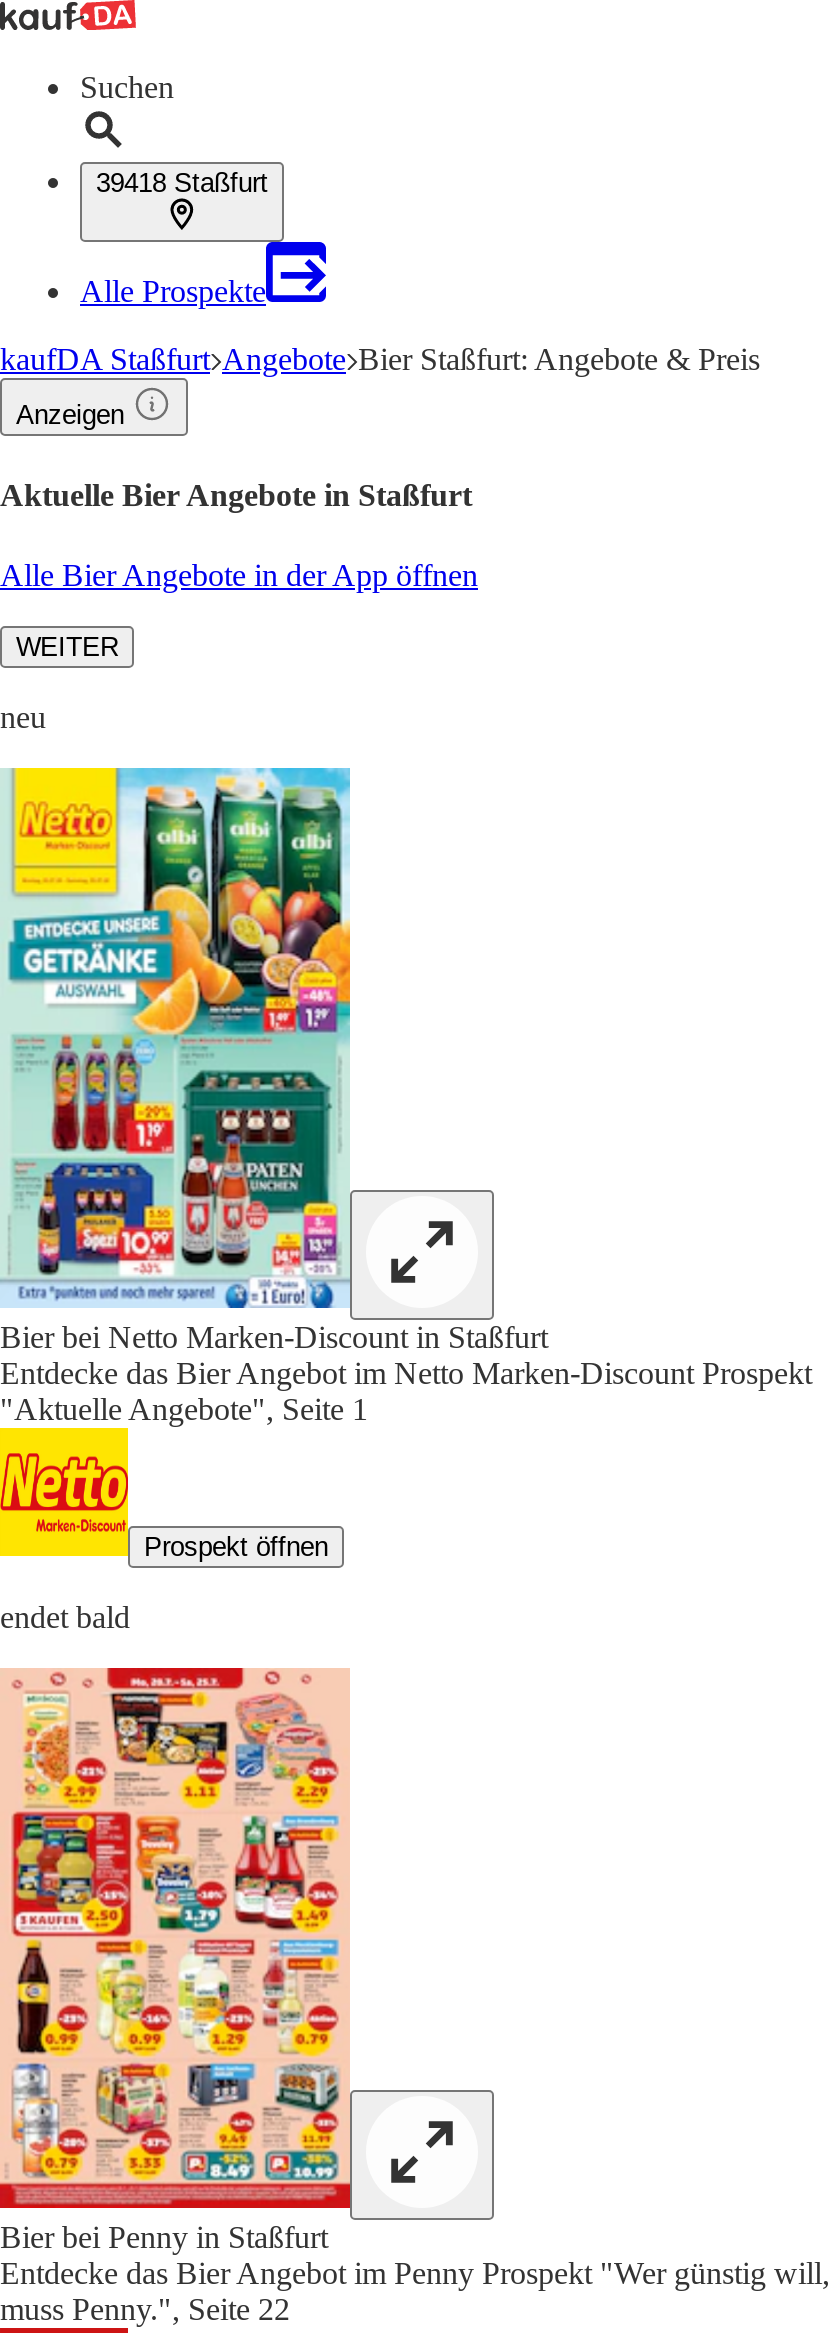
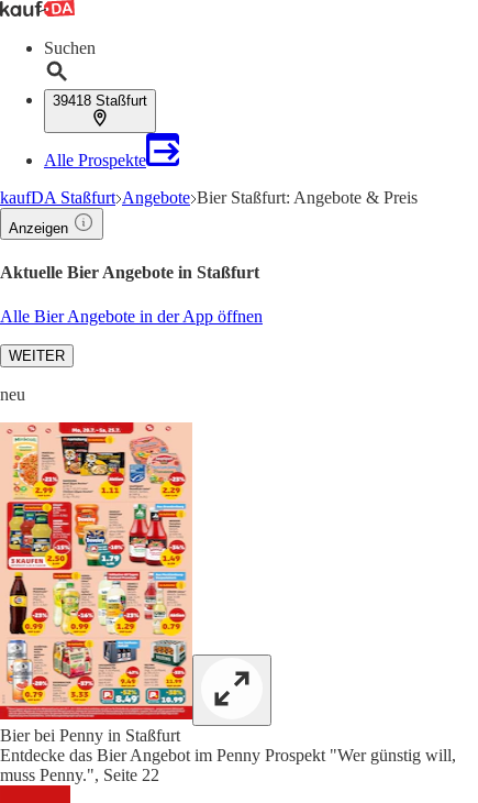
[0,766,812,1425] [image] | Bier bei Netto Marken-Discount in Staßfurt | Entdecke das Bier Angebot im Netto Marken-Discount Prospekt | "Aktuelle Angebote", Seite 1 -> none
[0,1440,328,1633] [image] | Prospekt öffnen | endet bald -> none

